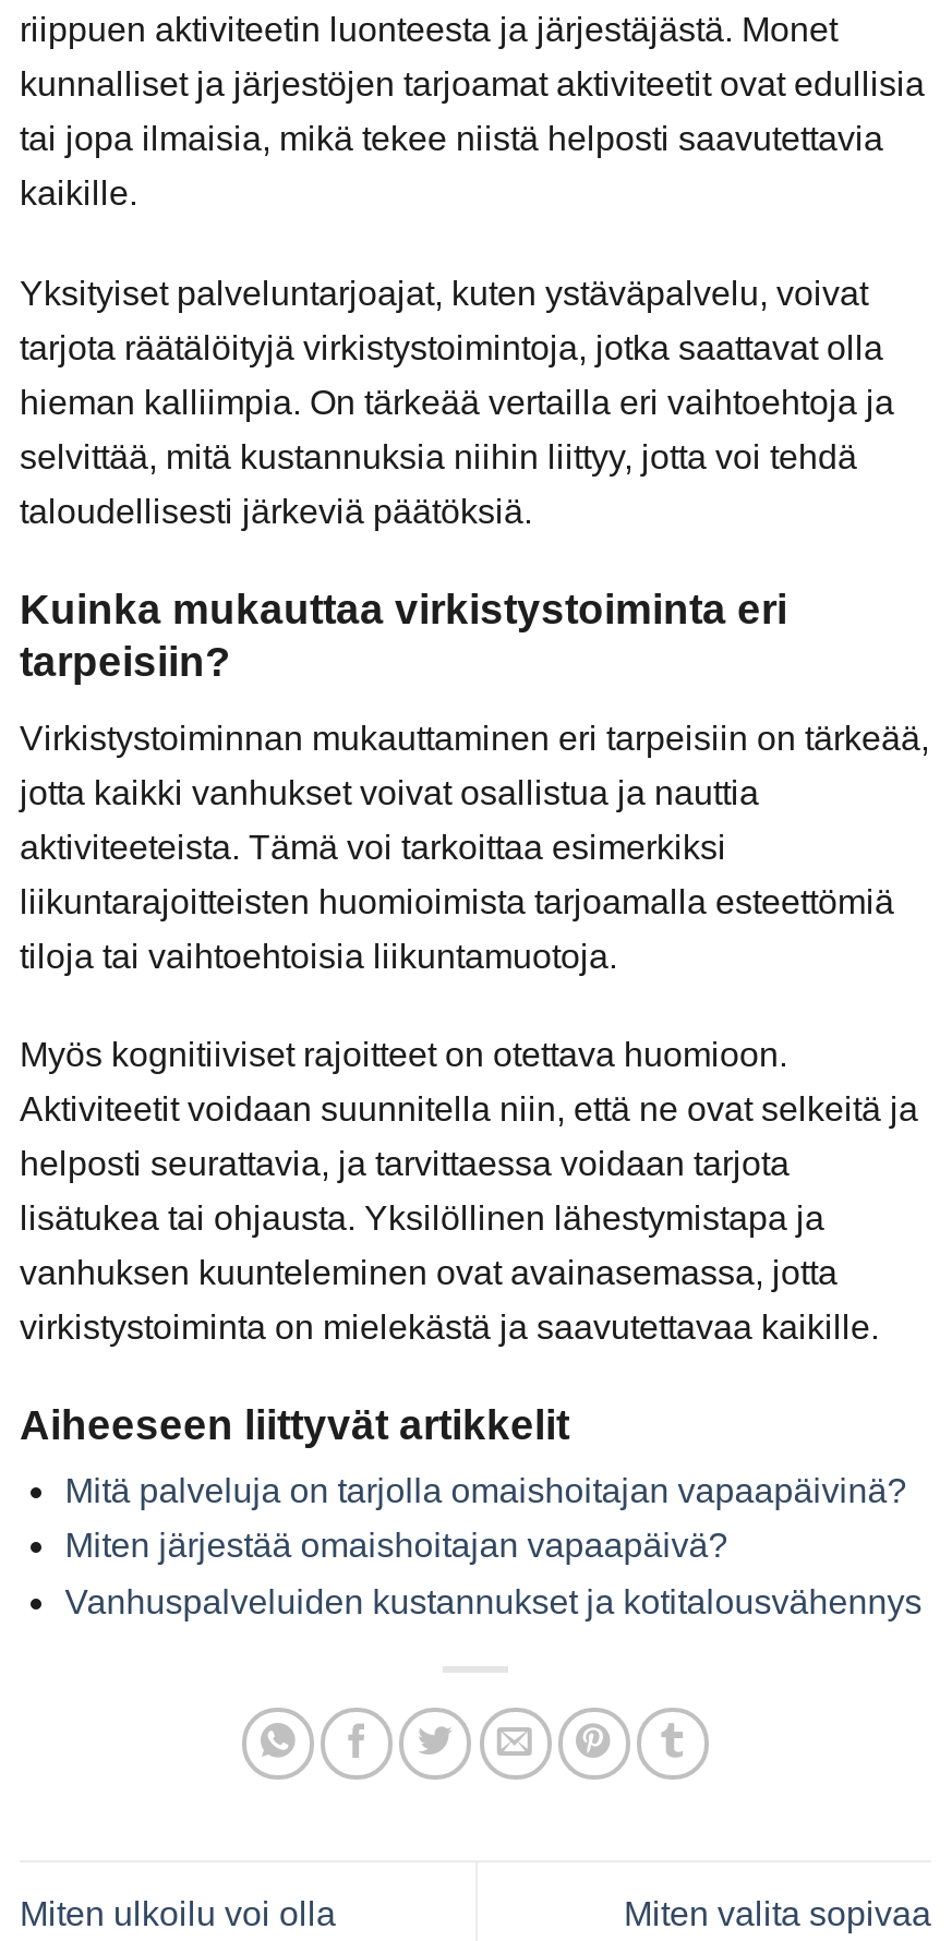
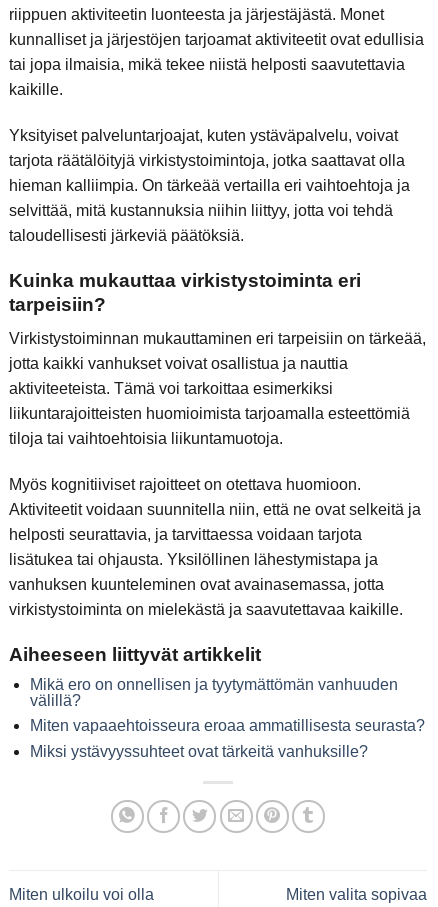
[65,1471,907,1508] Mitä palveluja on tarjolla omaishoitajan vapaapäivinä? -> [30,676,398,709] Mikä ero on onnellisen ja tyytymättömän vanhuuden | välillä?
[65,1527,728,1564] Miten järjestää omaishoitajan vapaapäivä? -> [30,717,425,734] Miten vapaaehtoisseura eroaa ammatillisesta seurasta?
[65,1583,922,1620] Vanhuspalveluiden kustannukset ja kotitalousvähennys -> [30,743,368,760] Miksi ystävyyssuhteet ovat tärkeitä vanhuksille?

